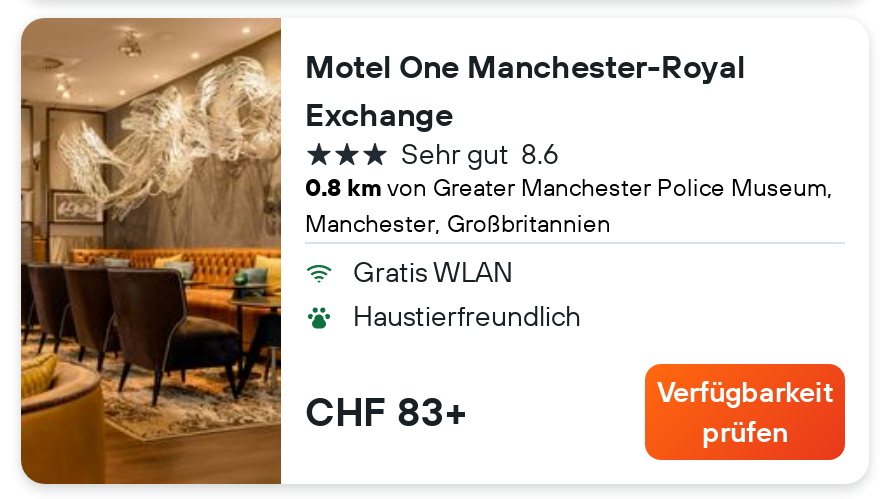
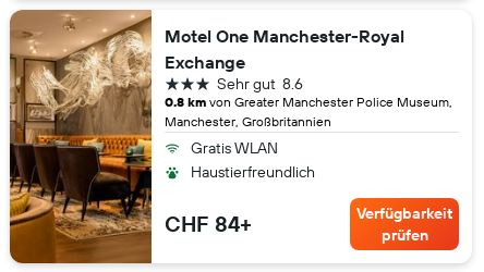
[305,386,467,436] CHF 83+ -> [165,210,252,237] CHF 84+

